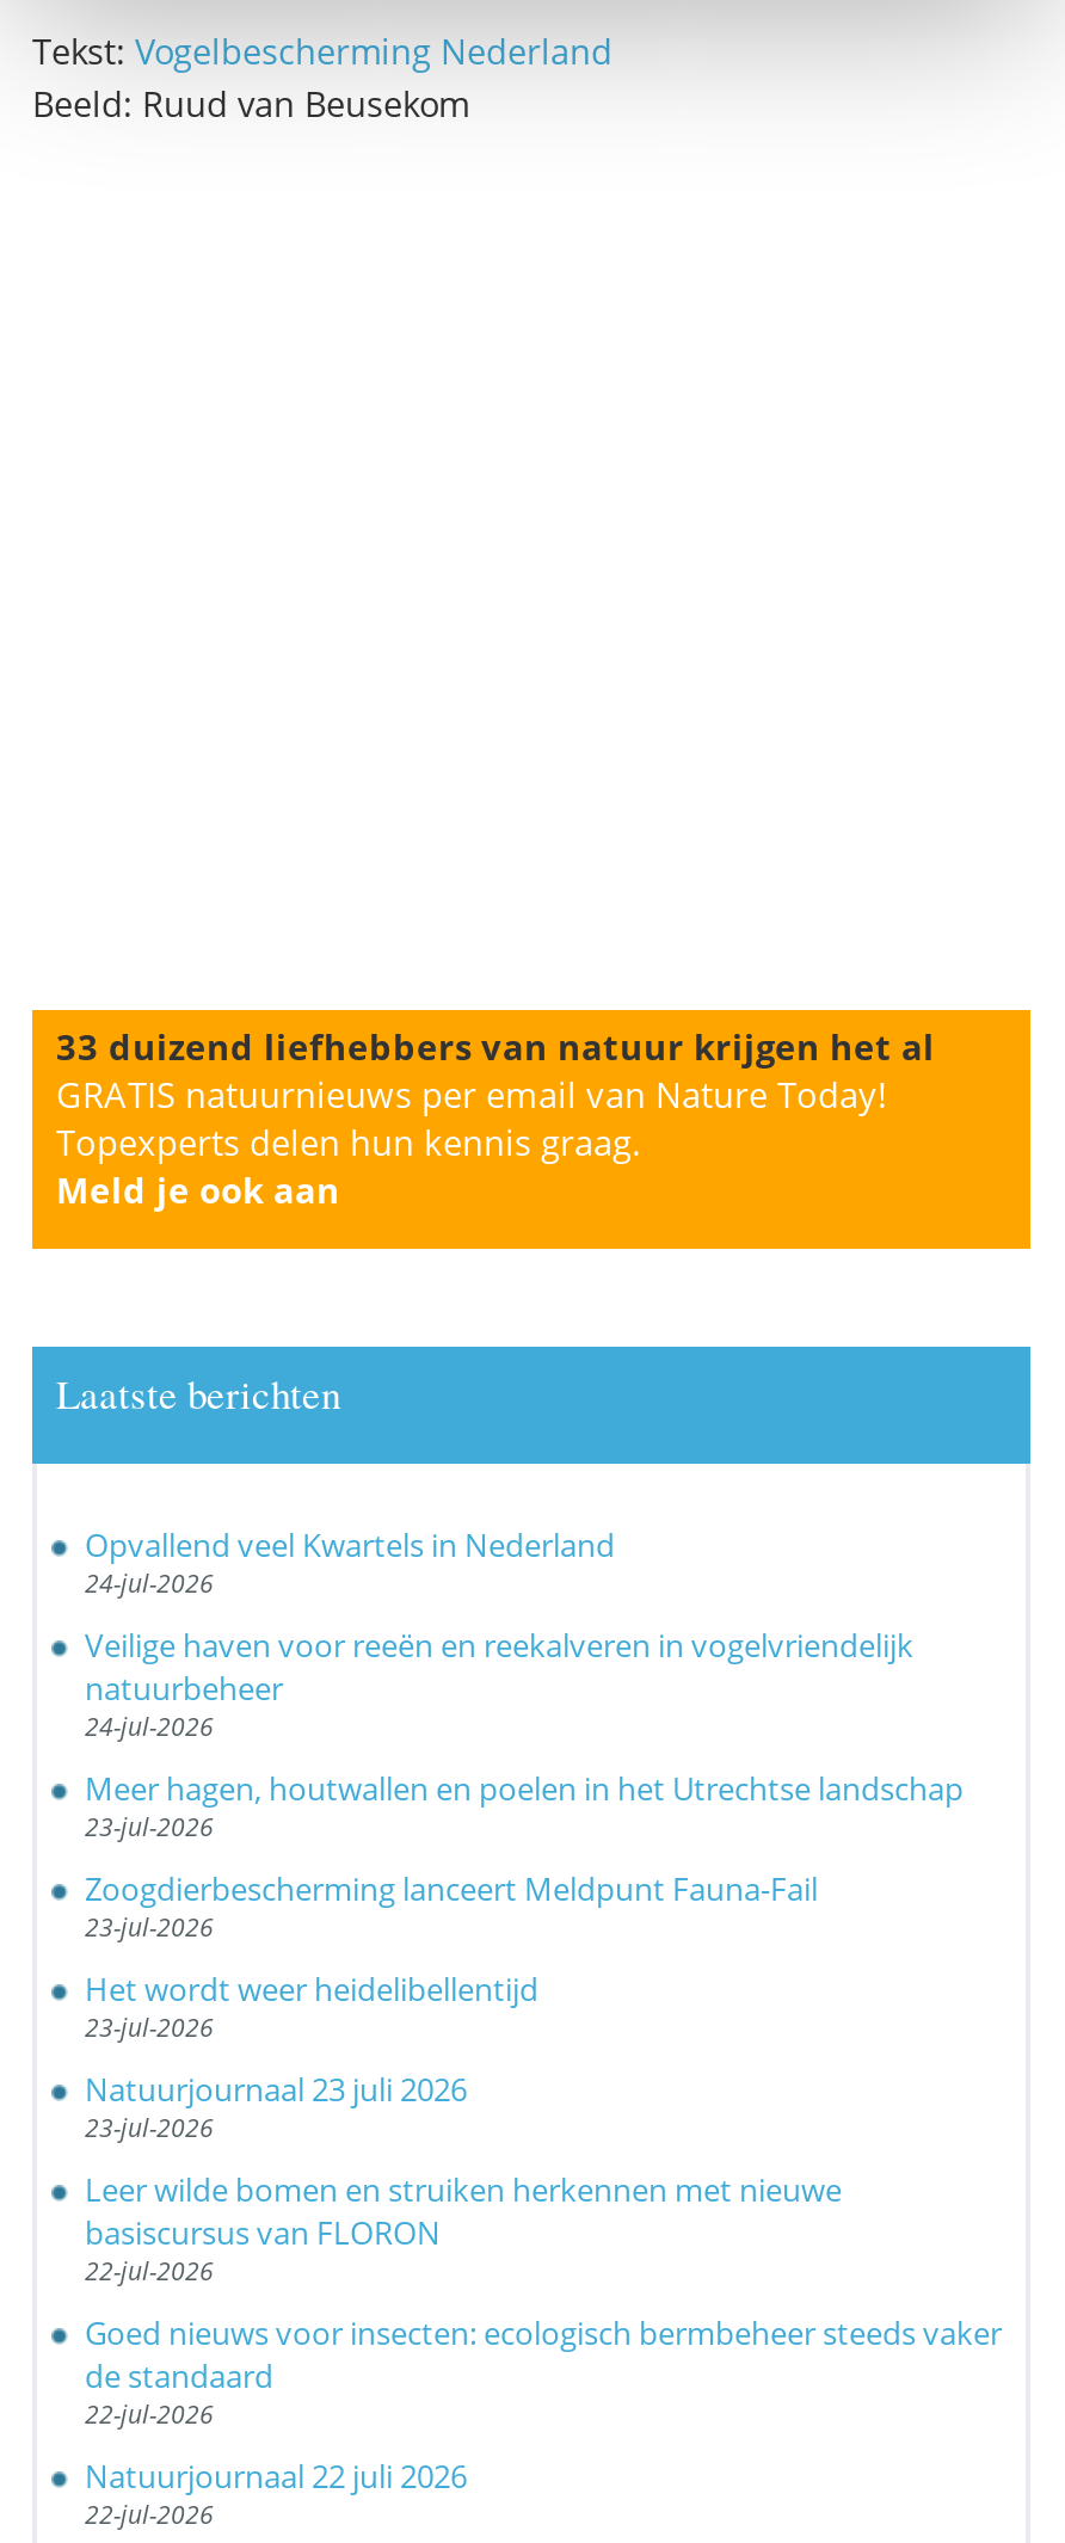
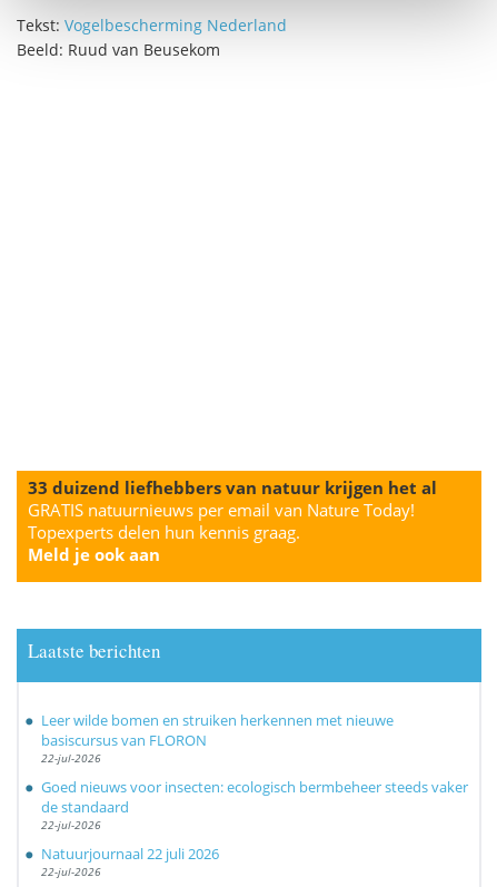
[85,1523,964,2144] Opvallend veel Kwartels in Nederland | 24-jul-2026 | Veilige haven voor reeën en reekalveren in vogelvriendelijk | natuurbeheer | 24-jul-2026 | Meer hagen, houtwallen en poelen in het Utrechtse landschap | 23-jul-2026 | Zoogdierbescherming lanceert Meldpunt Fauna-Fail | 23-jul-2026 | Het wordt weer heidelibellentijd | 23-jul-2026 | Natuurjournaal 23 juli 2026 | 23-jul-2026 -> none

